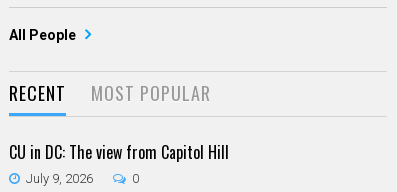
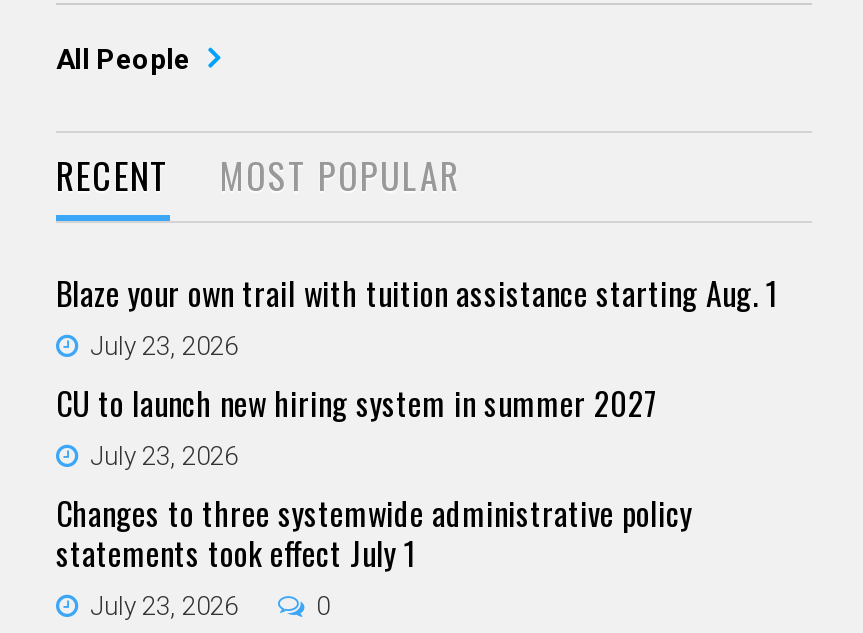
[9,140,229,186] CU in DC: The view from Capitol Hill | July 9, 2026 -> [56,270,778,622] Blaze your own trail with tuition assistance starting Aug. 1 | July 23, 2026 | CU to launch new hiring system in summer 2027 | July 23, 2026 | Changes to three systemwide administrative policy | statements took effect July 1 | July 23, 2026

